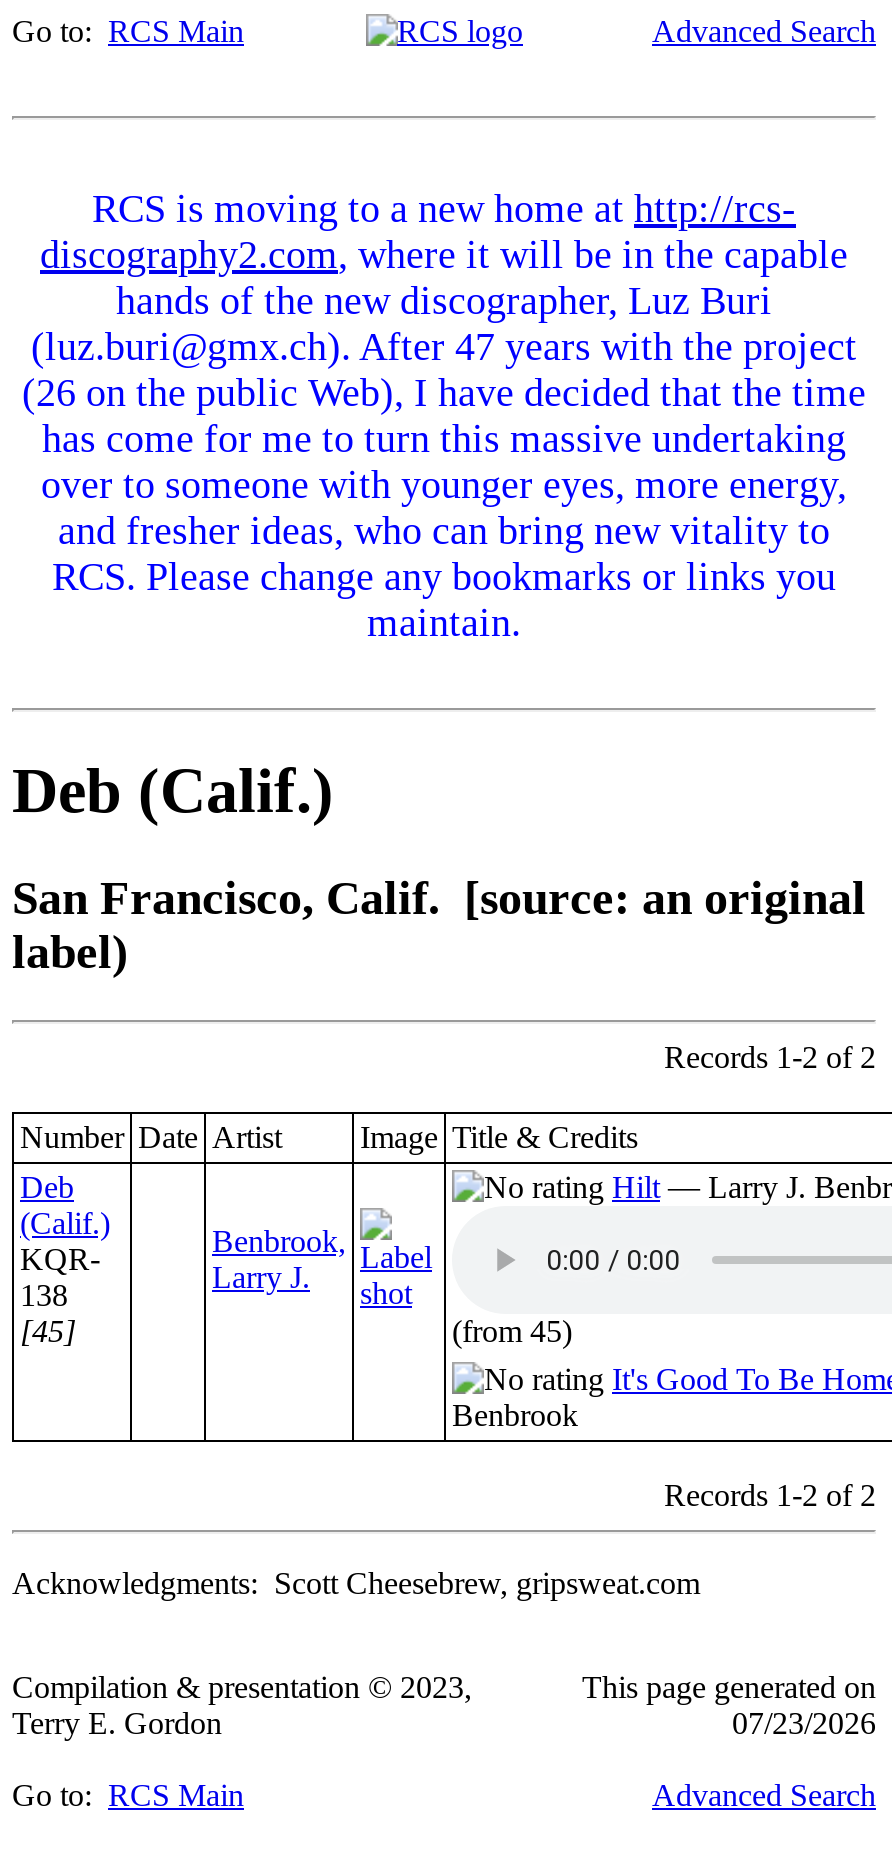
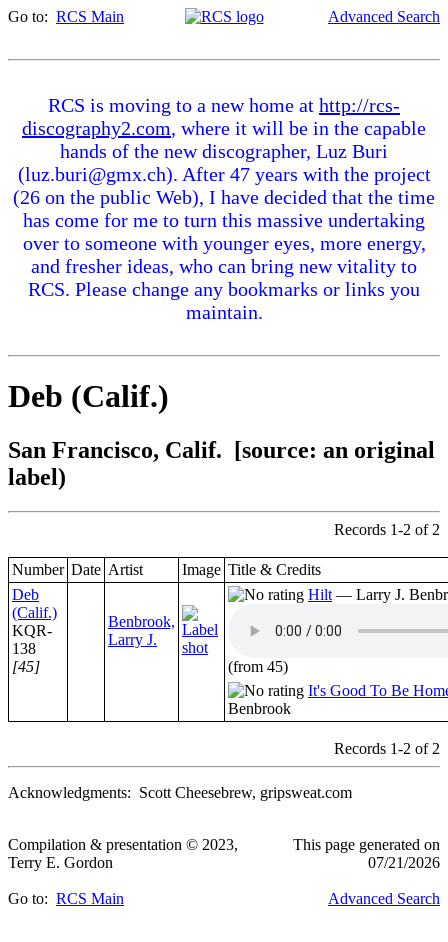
[732,1706,876,1740] 07/23/2026 -> [368,854,440,871] 07/21/2026

